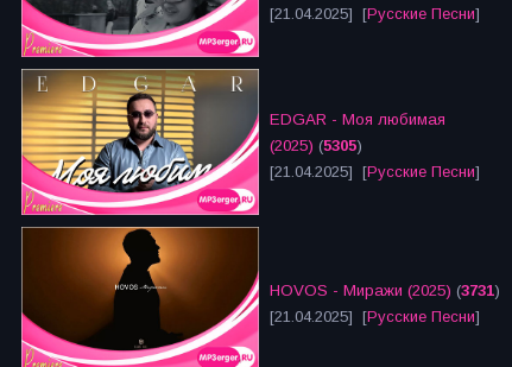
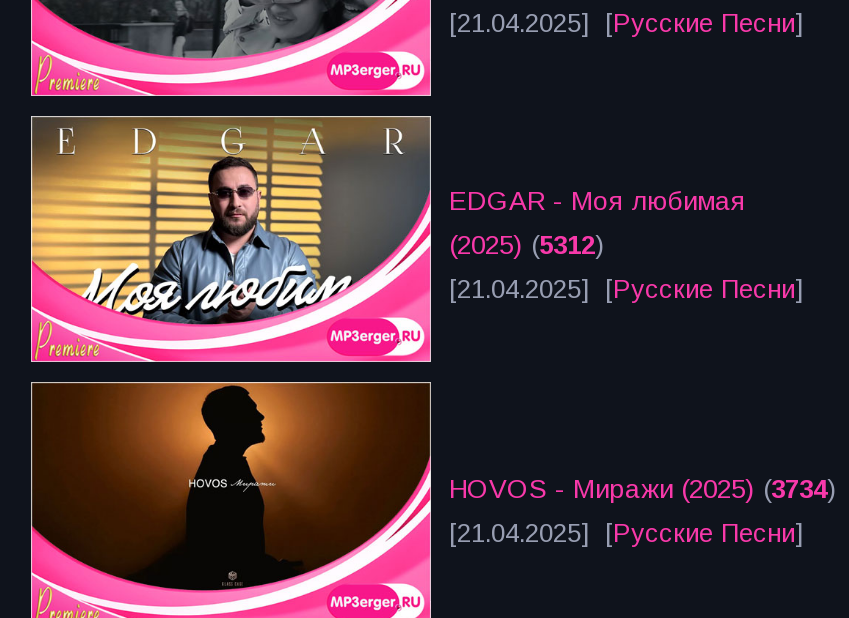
[270,137,362,155] (2025) (5305) -> [449,231,605,261] (2025) (5312)
[270,282,500,300] HOVOS - Миражи (2025) (3731) -> [449,475,837,505] HOVOS - Миражи (2025) (3734)

